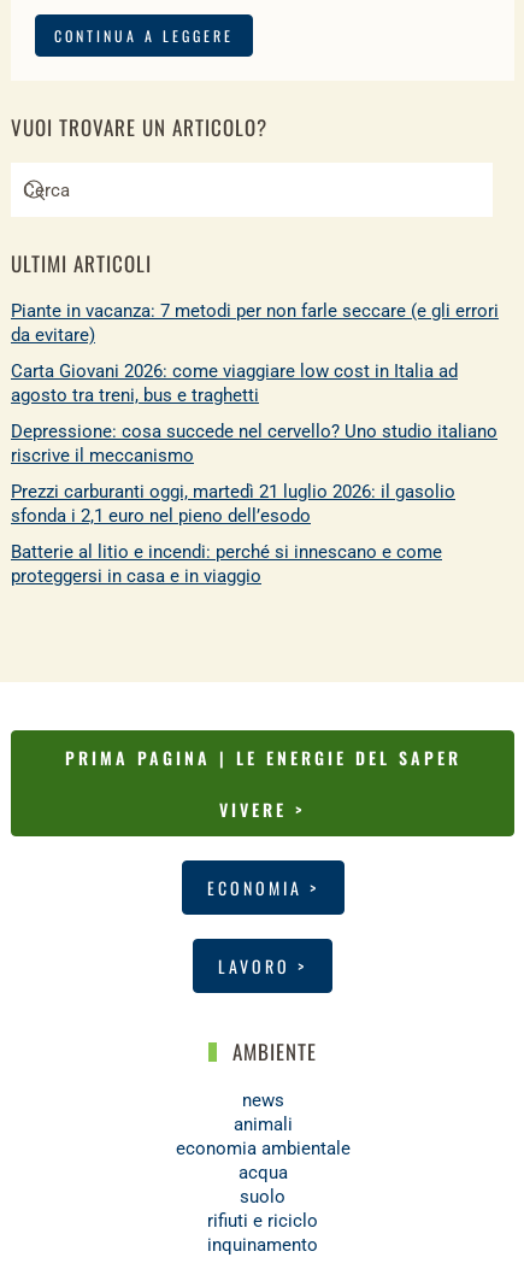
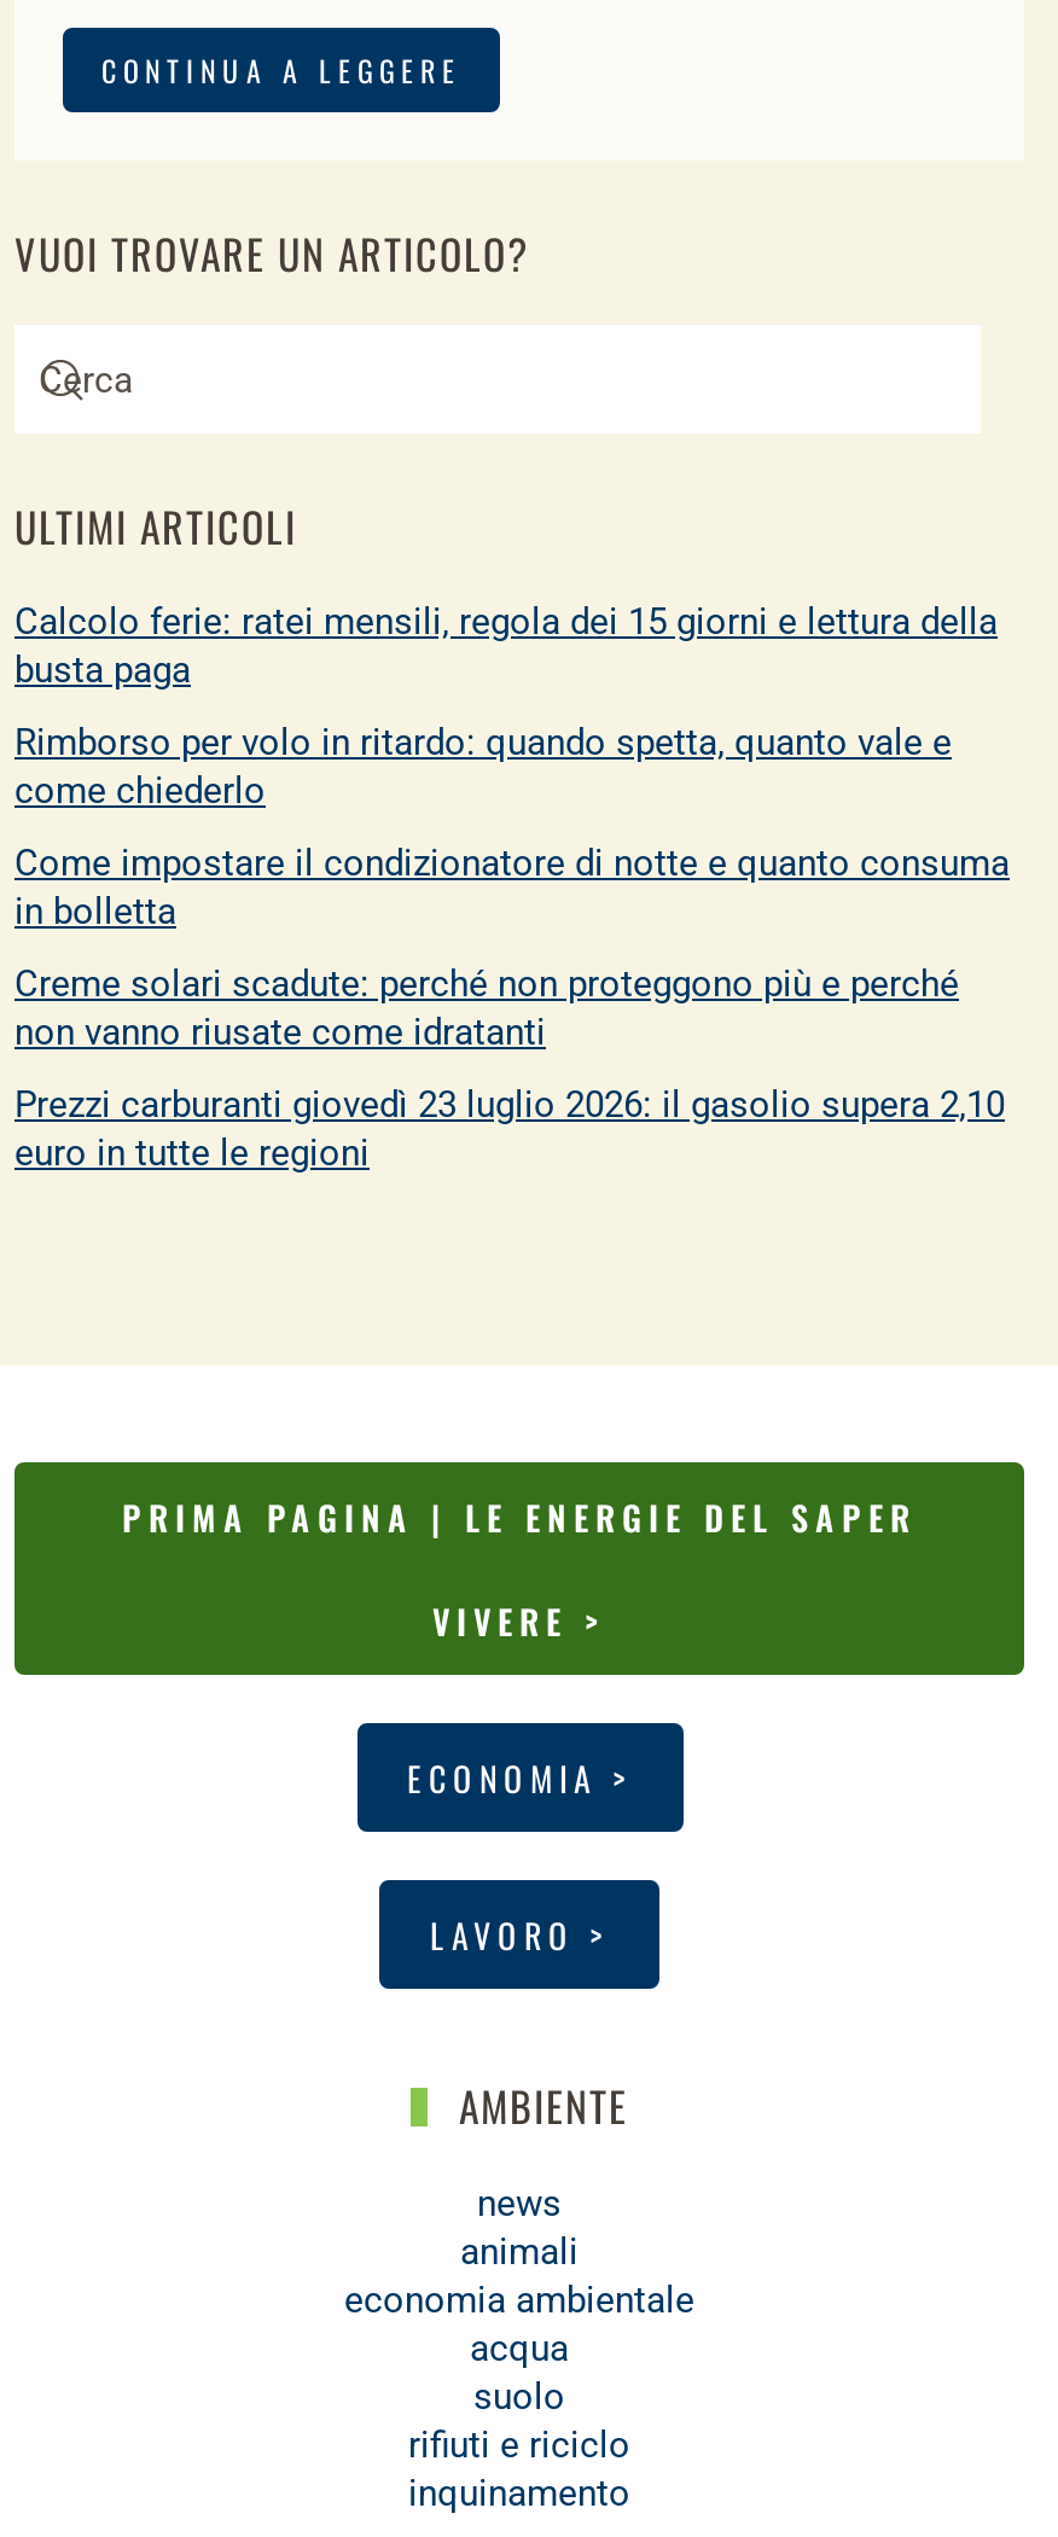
[11,300,499,346] Piante in vacanza: 7 metodi per non farle seccare (e gli errori | da evitare) -> [14,600,998,692] Calcolo ferie: ratei mensili, regola dei 15 giorni e lettura della | busta paga
[11,360,458,406] Carta Giovani 2026: come viaggiare low cost in Italia ad | agosto tra treni, bus e traghetti -> [14,721,952,813] Rimborso per volo in ritardo: quando spetta, quanto vale e | come chiederlo
[11,421,497,466] Depressione: cosa succede nel cervello? Uno studio italiano | riscrive il meccanismo -> [14,842,1010,933] Come impostare il condizionatore di notte e quanto consuma | in bolletta
[11,481,455,527] Prezzi carburanti oggi, martedì 21 luglio 2026: il gasolio | sfonda i 2,1 euro nel pieno dell’esodo -> [14,962,959,1054] Creme solari scadute: perché non proteggono più e perché | non vanno riusate come idratanti
[11,541,442,587] Batterie al litio e incendi: perché si innescano e come | proteggersi in casa e in viaggio -> [14,1083,1005,1175] Prezzi carburanti giovedì 23 luglio 2026: il gasolio supera 2,10 | euro in tutte le regioni

